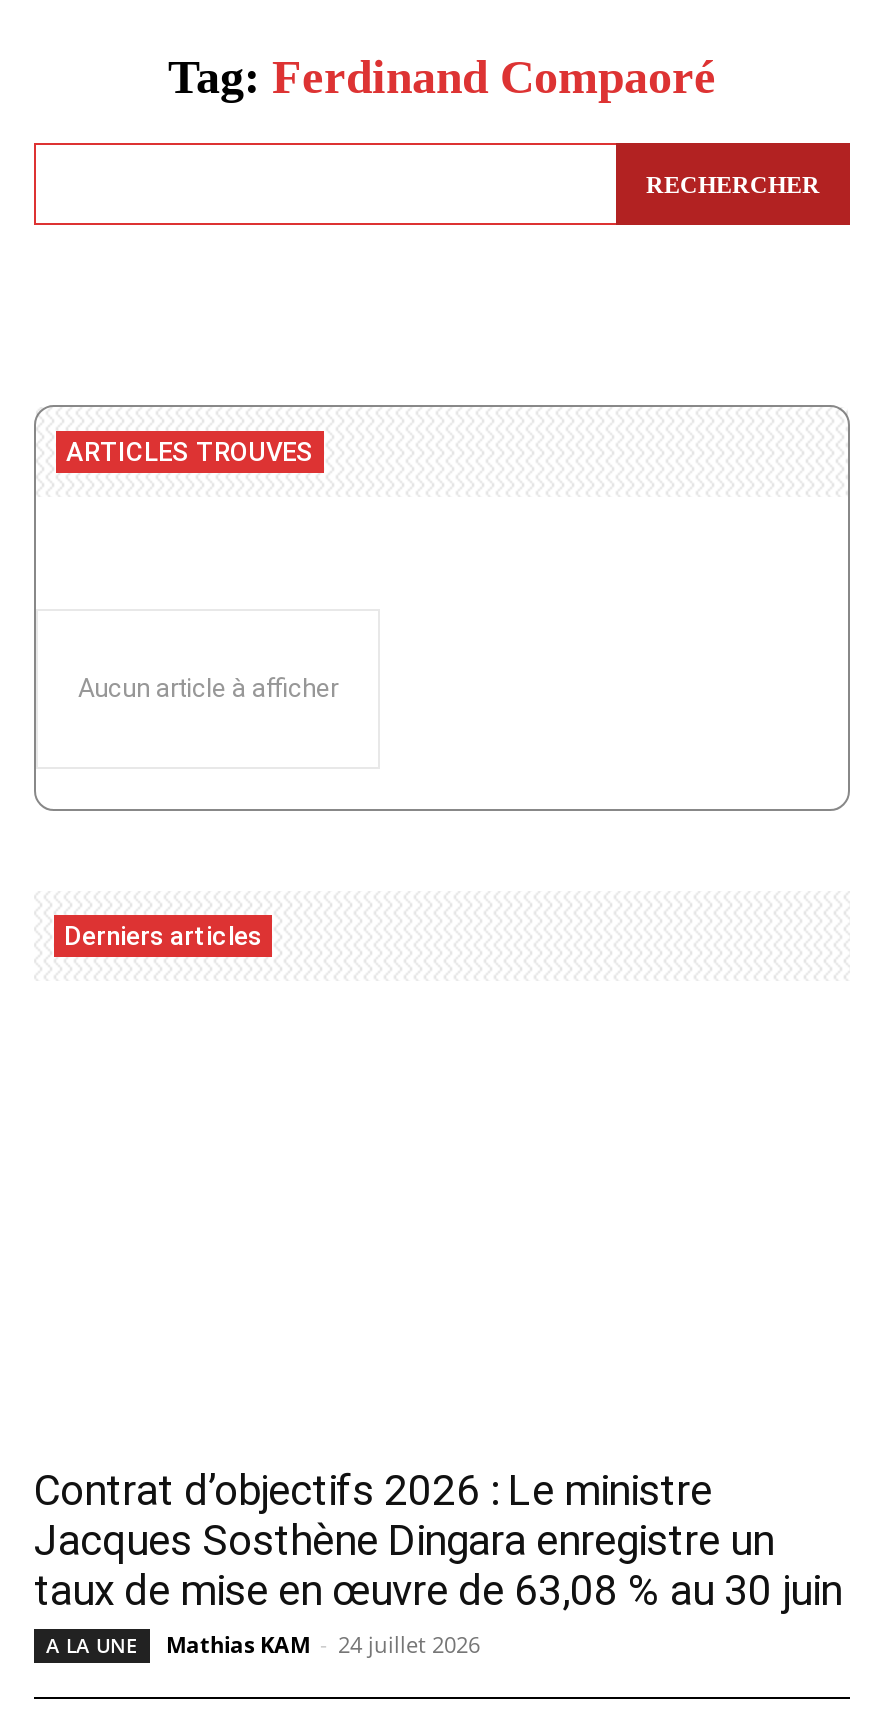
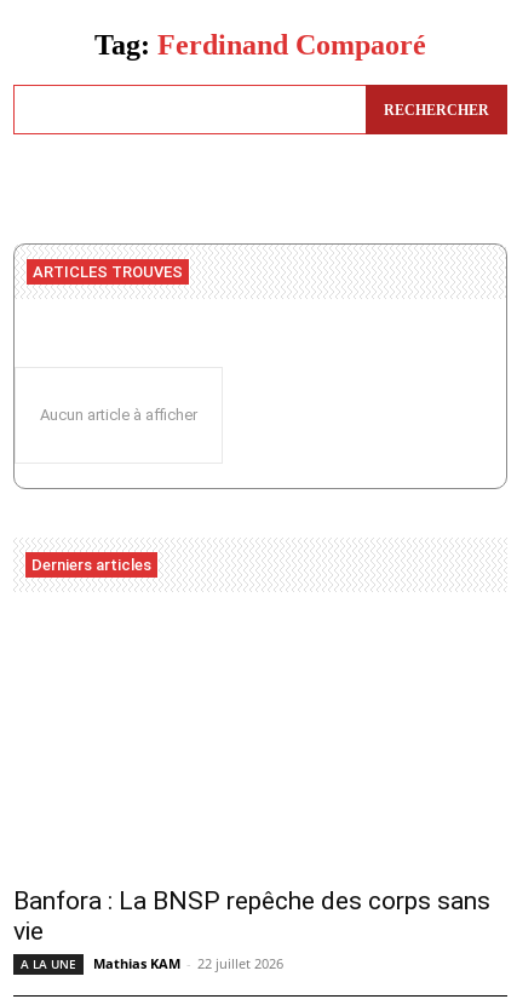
[34,1466,842,1614] Contrat d’objectifs 2026 : Le ministre | Jacques Sosthène Dingara enregistre un | taux de mise en œuvre de 63,08 % au 30 juin -> [13,886,490,945] Banfora : La BNSP repêche des corps sans | vie
[166,1628,480,1658] Mathias KAM - 24 juillet 2026 -> [93,954,283,972] Mathias KAM - 22 juillet 2026

